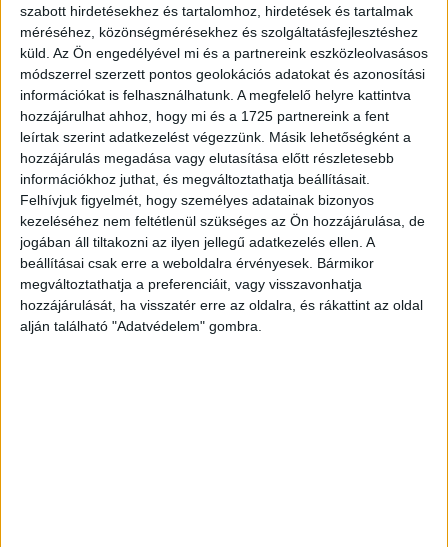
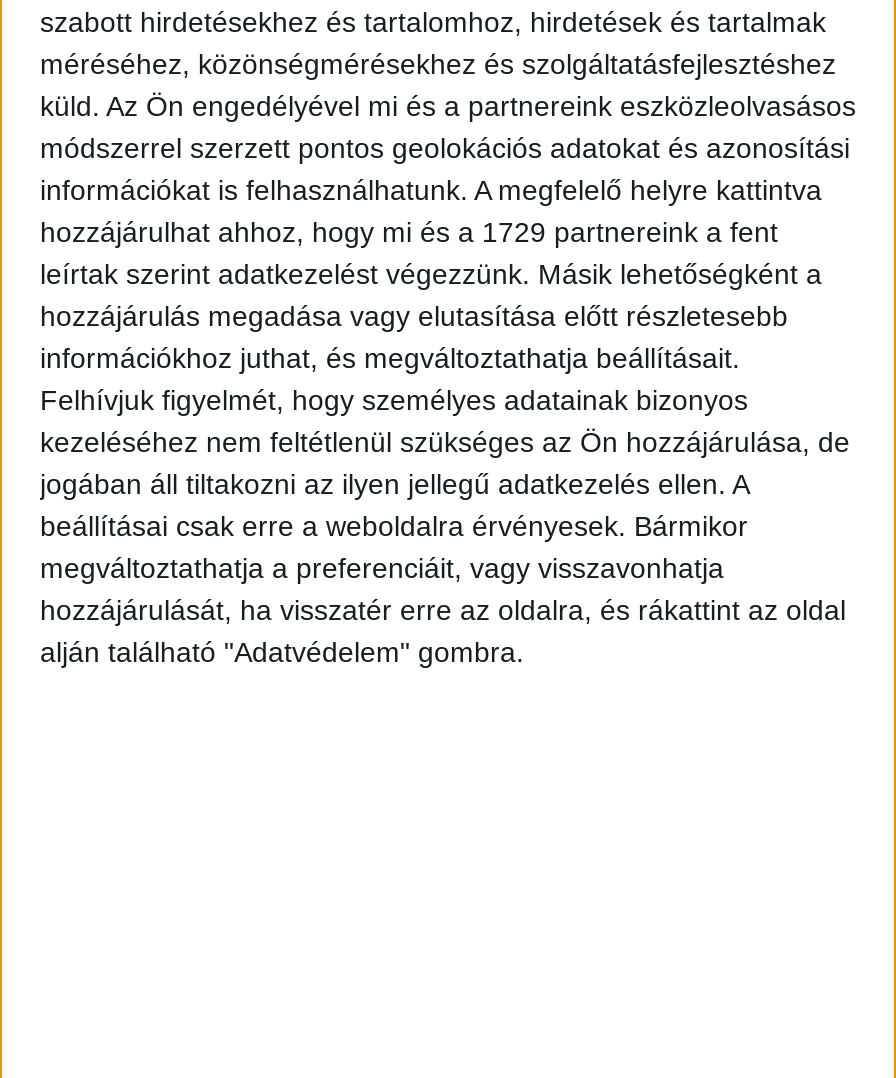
[20,108,389,124] hozzájárulhat ahhoz, hogy mi és a 1725 partnereink a fent -> [40,216,778,248] hozzájárulhat ahhoz, hogy mi és a 1729 partnereink a fent

